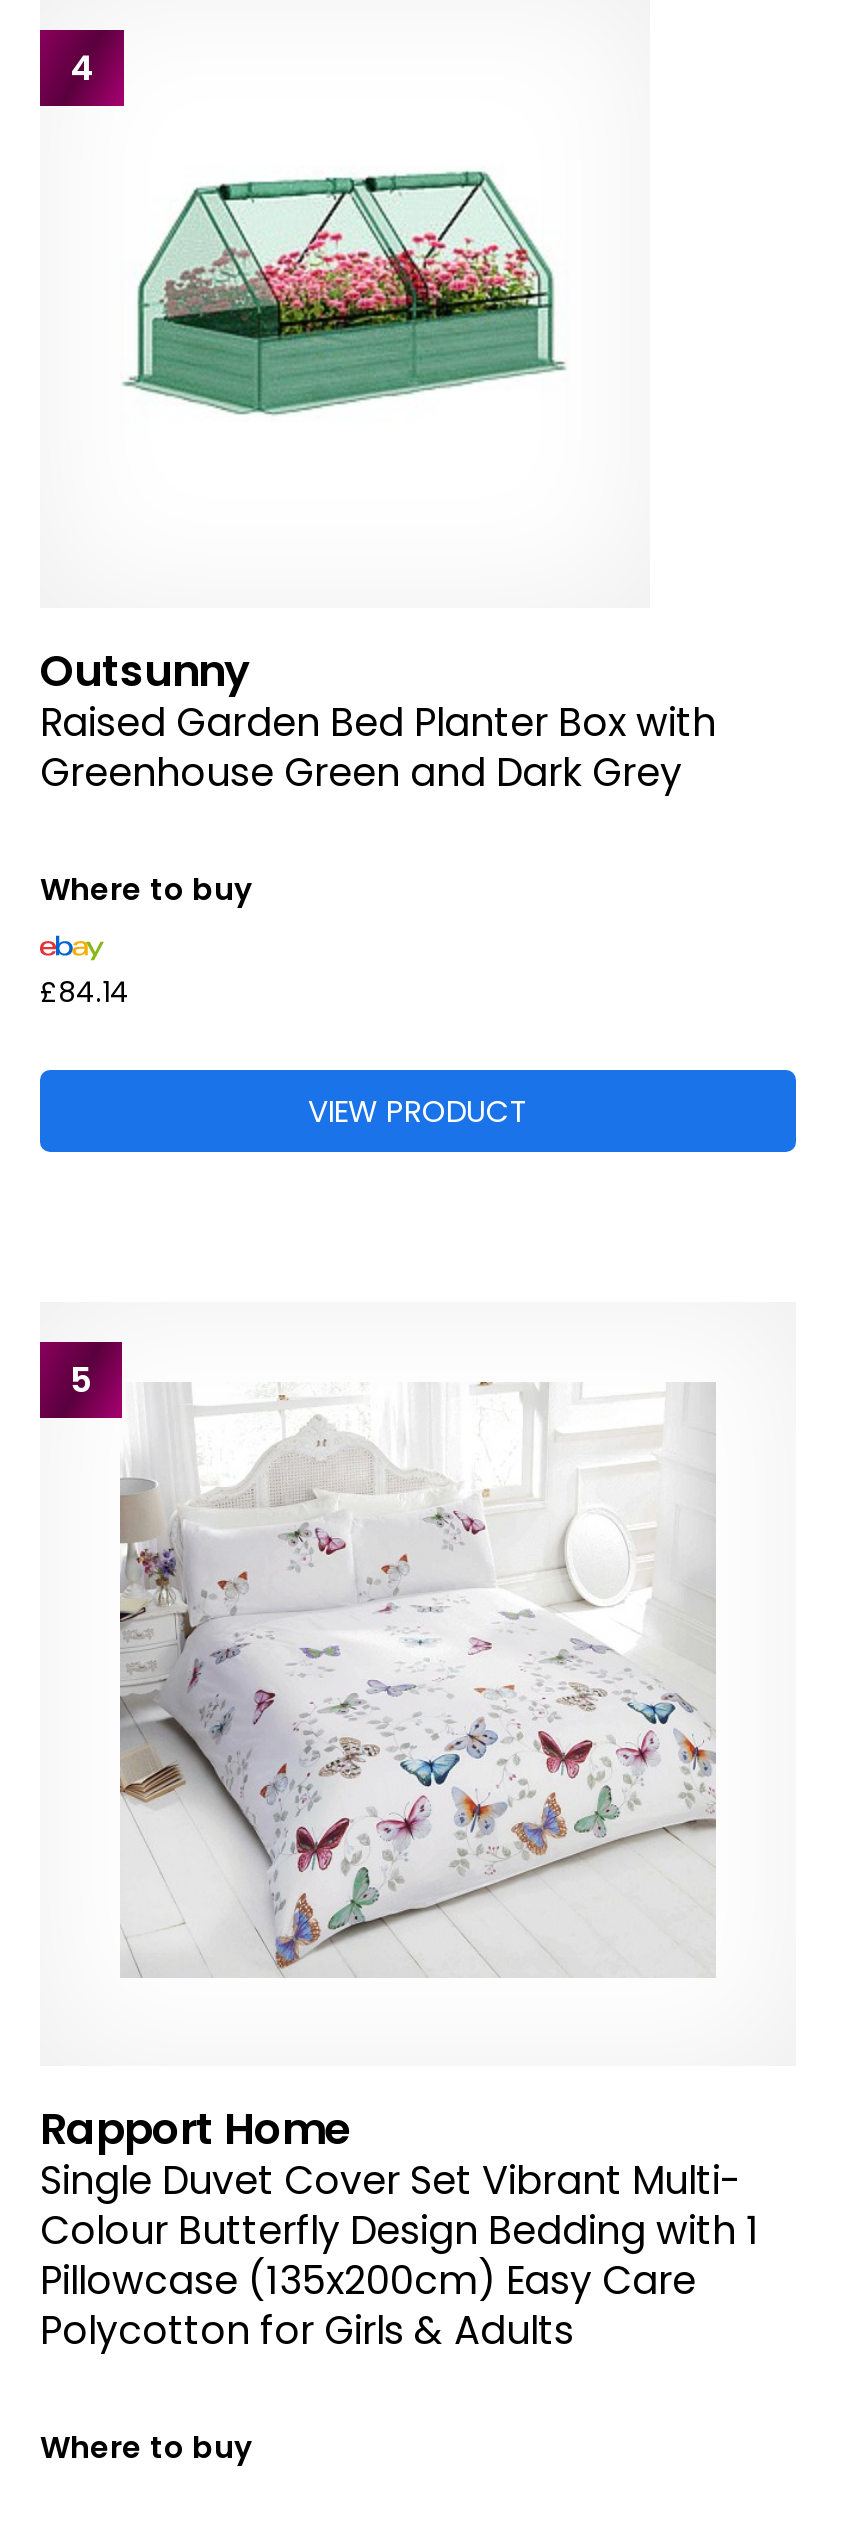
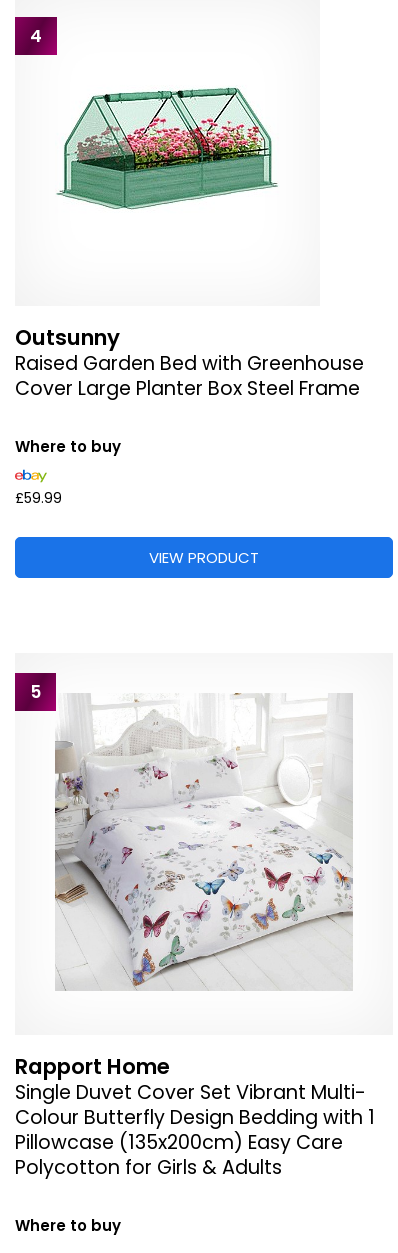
[40,695,716,799] Raised Garden Bed Planter Box with | Greenhouse Green and Dark Grey -> [15,350,364,402] Raised Garden Bed with Greenhouse | Cover Large Planter Box Steel Frame
[40,973,130,1013] £84.14 -> [15,488,62,508] £59.99

